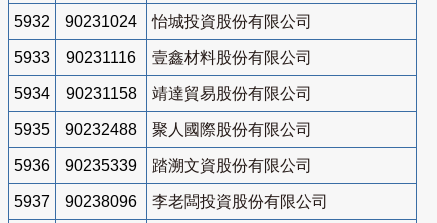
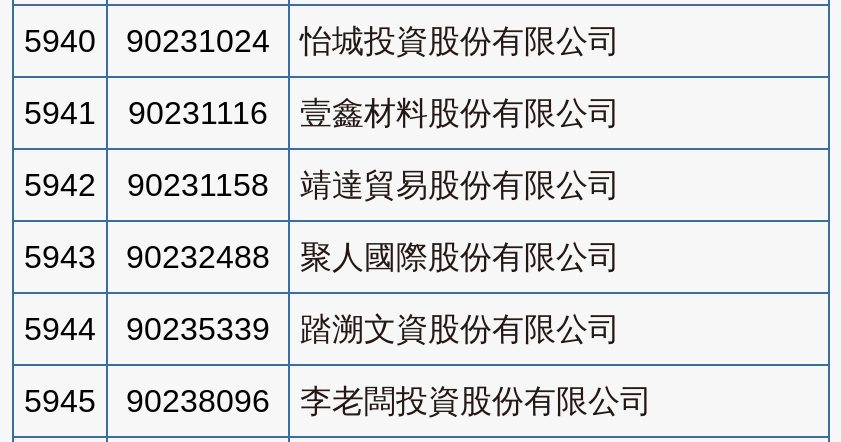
[14,13,312,30] 5932 90231024 怡城投資股份有限公司 -> [24,24,620,58] 5940 90231024 怡城投資股份有限公司
[14,49,312,66] 5933 90231116 壹鑫材料股份有限公司 -> [24,96,620,130] 5941 90231116 壹鑫材料股份有限公司
[14,85,312,102] 5934 90231158 靖達貿易股份有限公司 -> [24,168,620,202] 5942 90231158 靖達貿易股份有限公司
[14,121,312,138] 5935 90232488 聚人國際股份有限公司 -> [24,240,620,274] 5943 90232488 聚人國際股份有限公司
[14,157,312,174] 5936 90235339 踏溯文資股份有限公司 -> [24,312,620,346] 5944 90235339 踏溯文資股份有限公司
[14,193,328,210] 5937 90238096 李老闆投資股份有限公司 -> [24,384,652,418] 5945 90238096 李老闆投資股份有限公司

